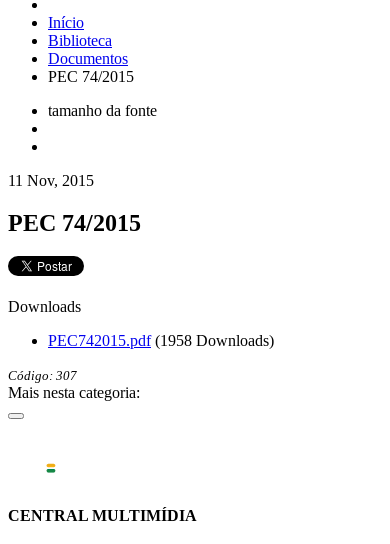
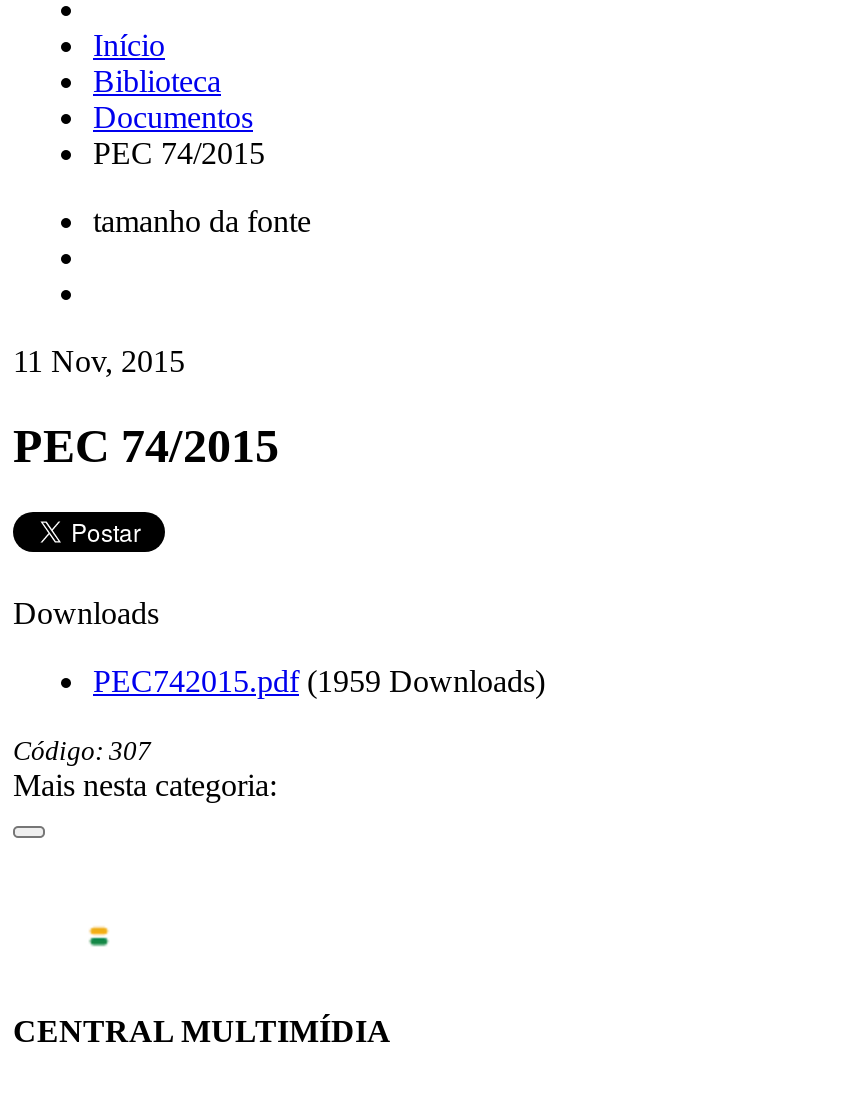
[48,332,274,349] PEC742015.pdf (1958 Downloads) -> [93,665,545,699] PEC742015.pdf (1959 Downloads)

